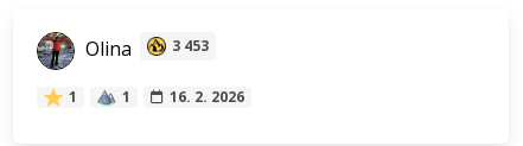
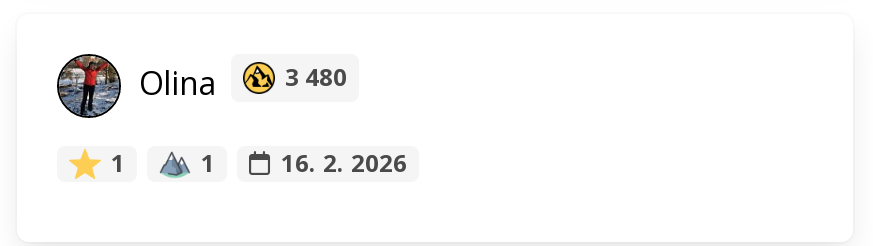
[81,36,209,62] Olina 3 453 -> [131,60,347,104] Olina 3 480

